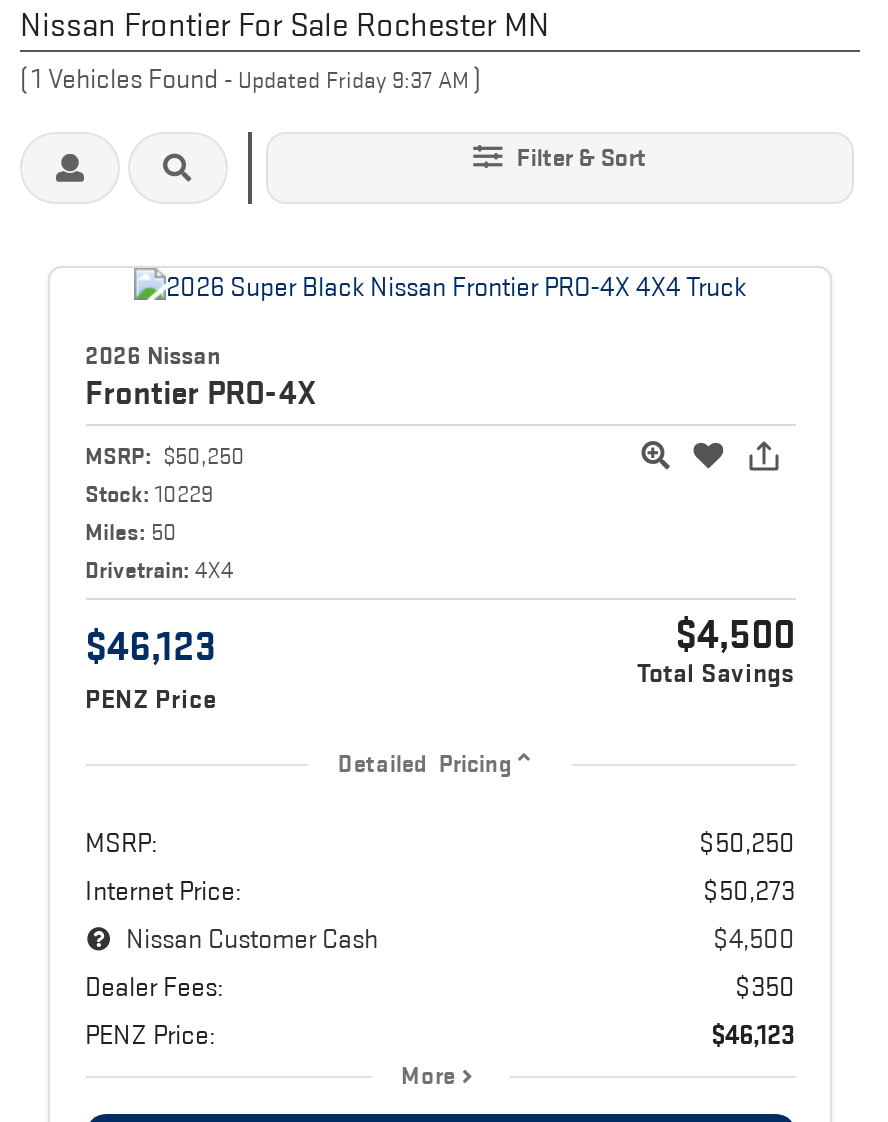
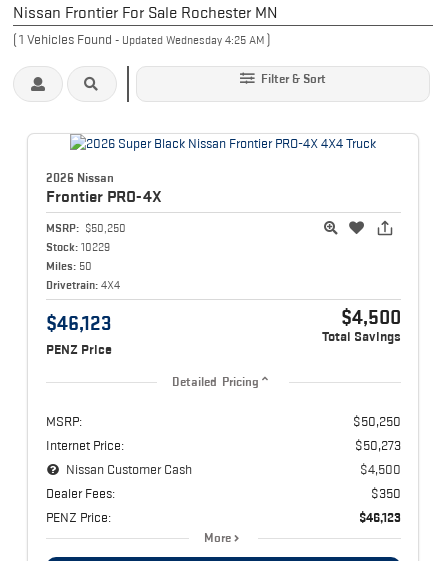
[20,62,480,94] (1 Vehicles Found - Updated Friday 9:37 AM) -> [13,31,270,47] (1 Vehicles Found - Updated Wednesday 4:25 AM)

